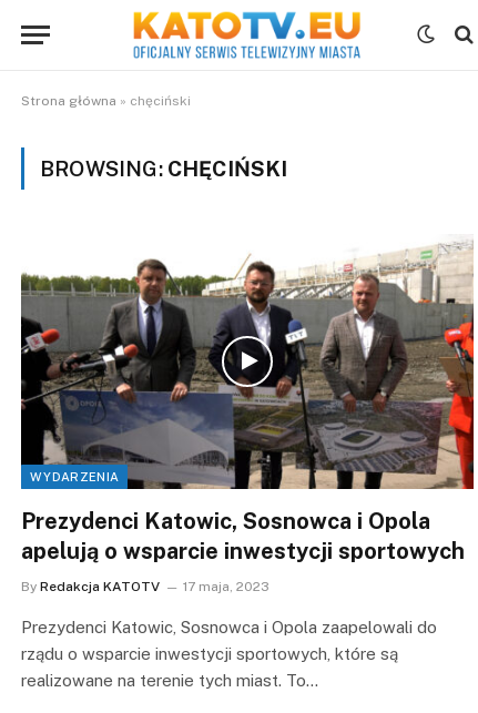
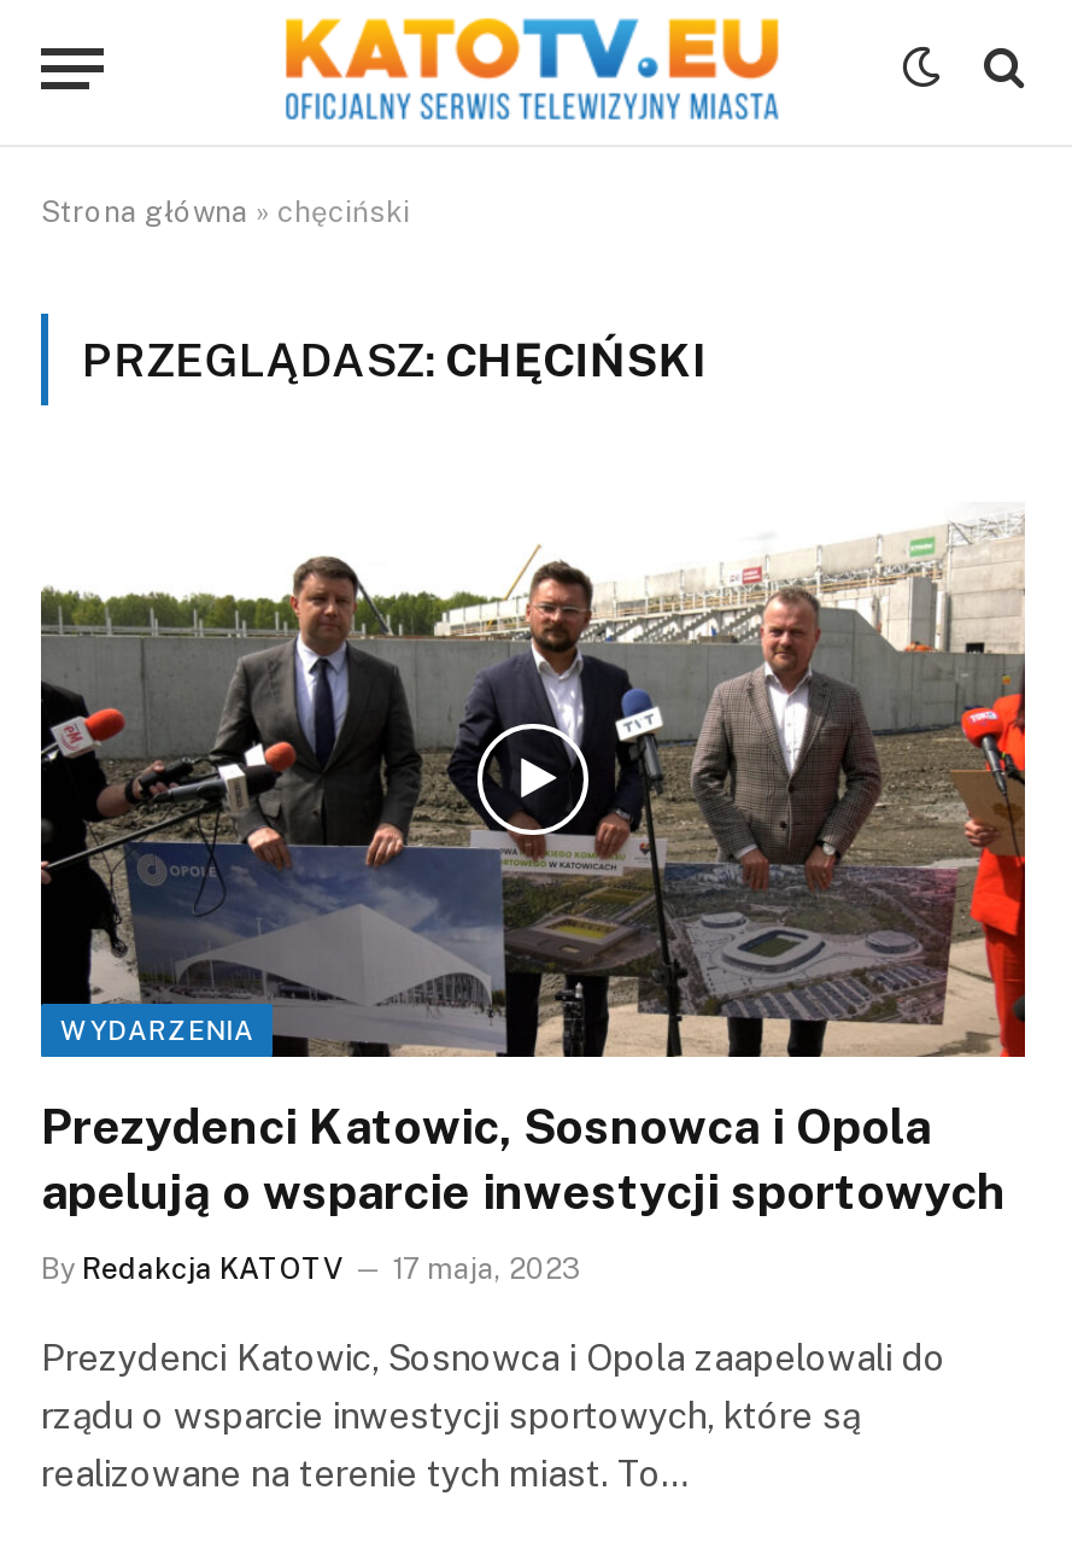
[40,156,288,181] BROWSING: CHĘCIŃSKI -> [82,333,707,386] PRZEGLĄDASZ: CHĘCIŃSKI

